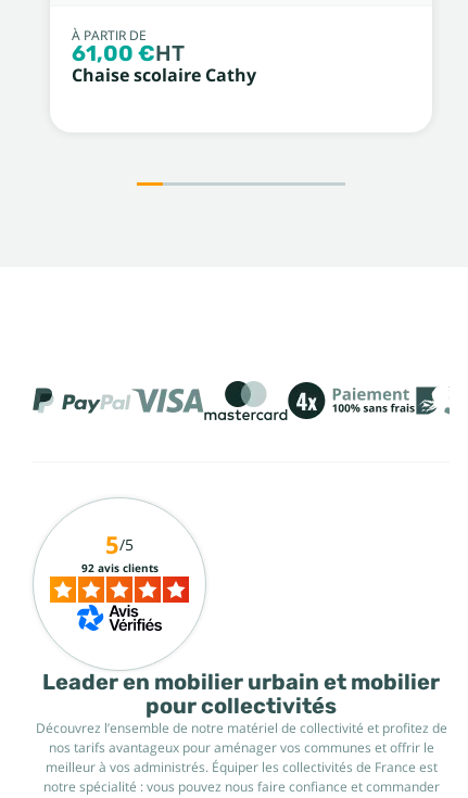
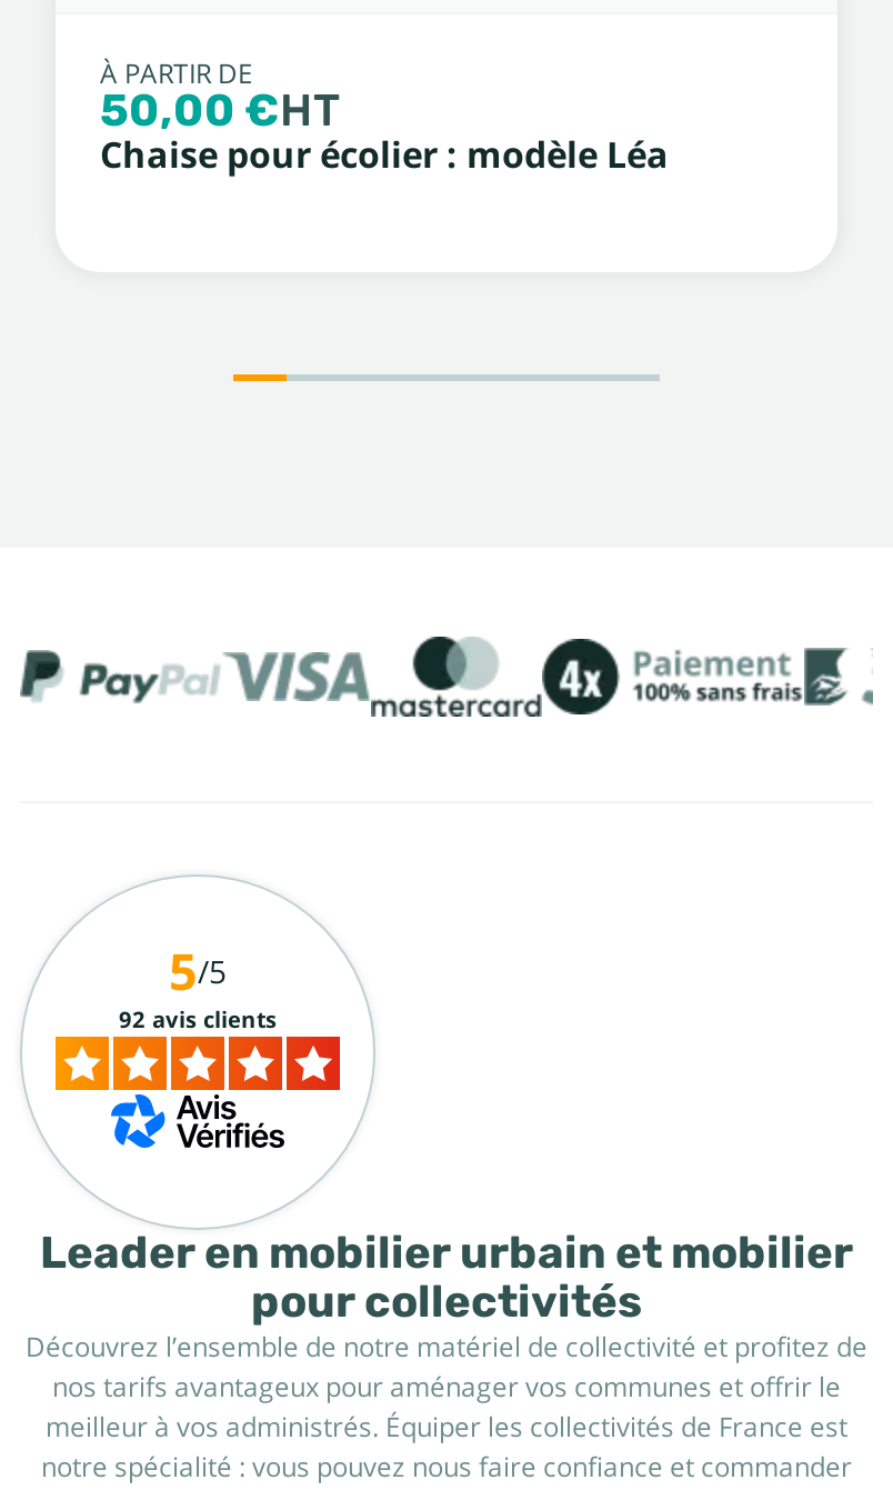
[72,41,256,86] 61,00 €HT | Chaise scolaire Cathy -> [100,85,669,176] 50,00 €HT | Chaise pour écolier : modèle Léa

